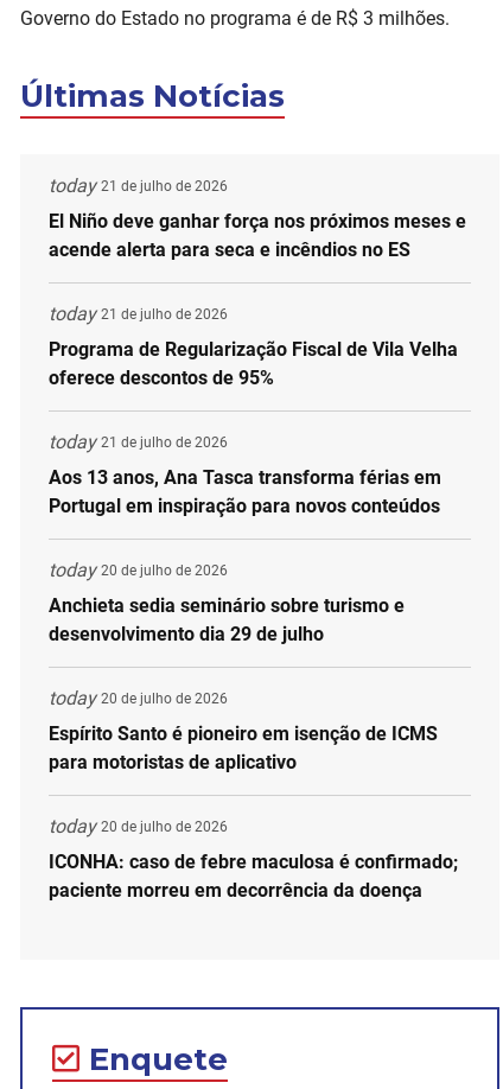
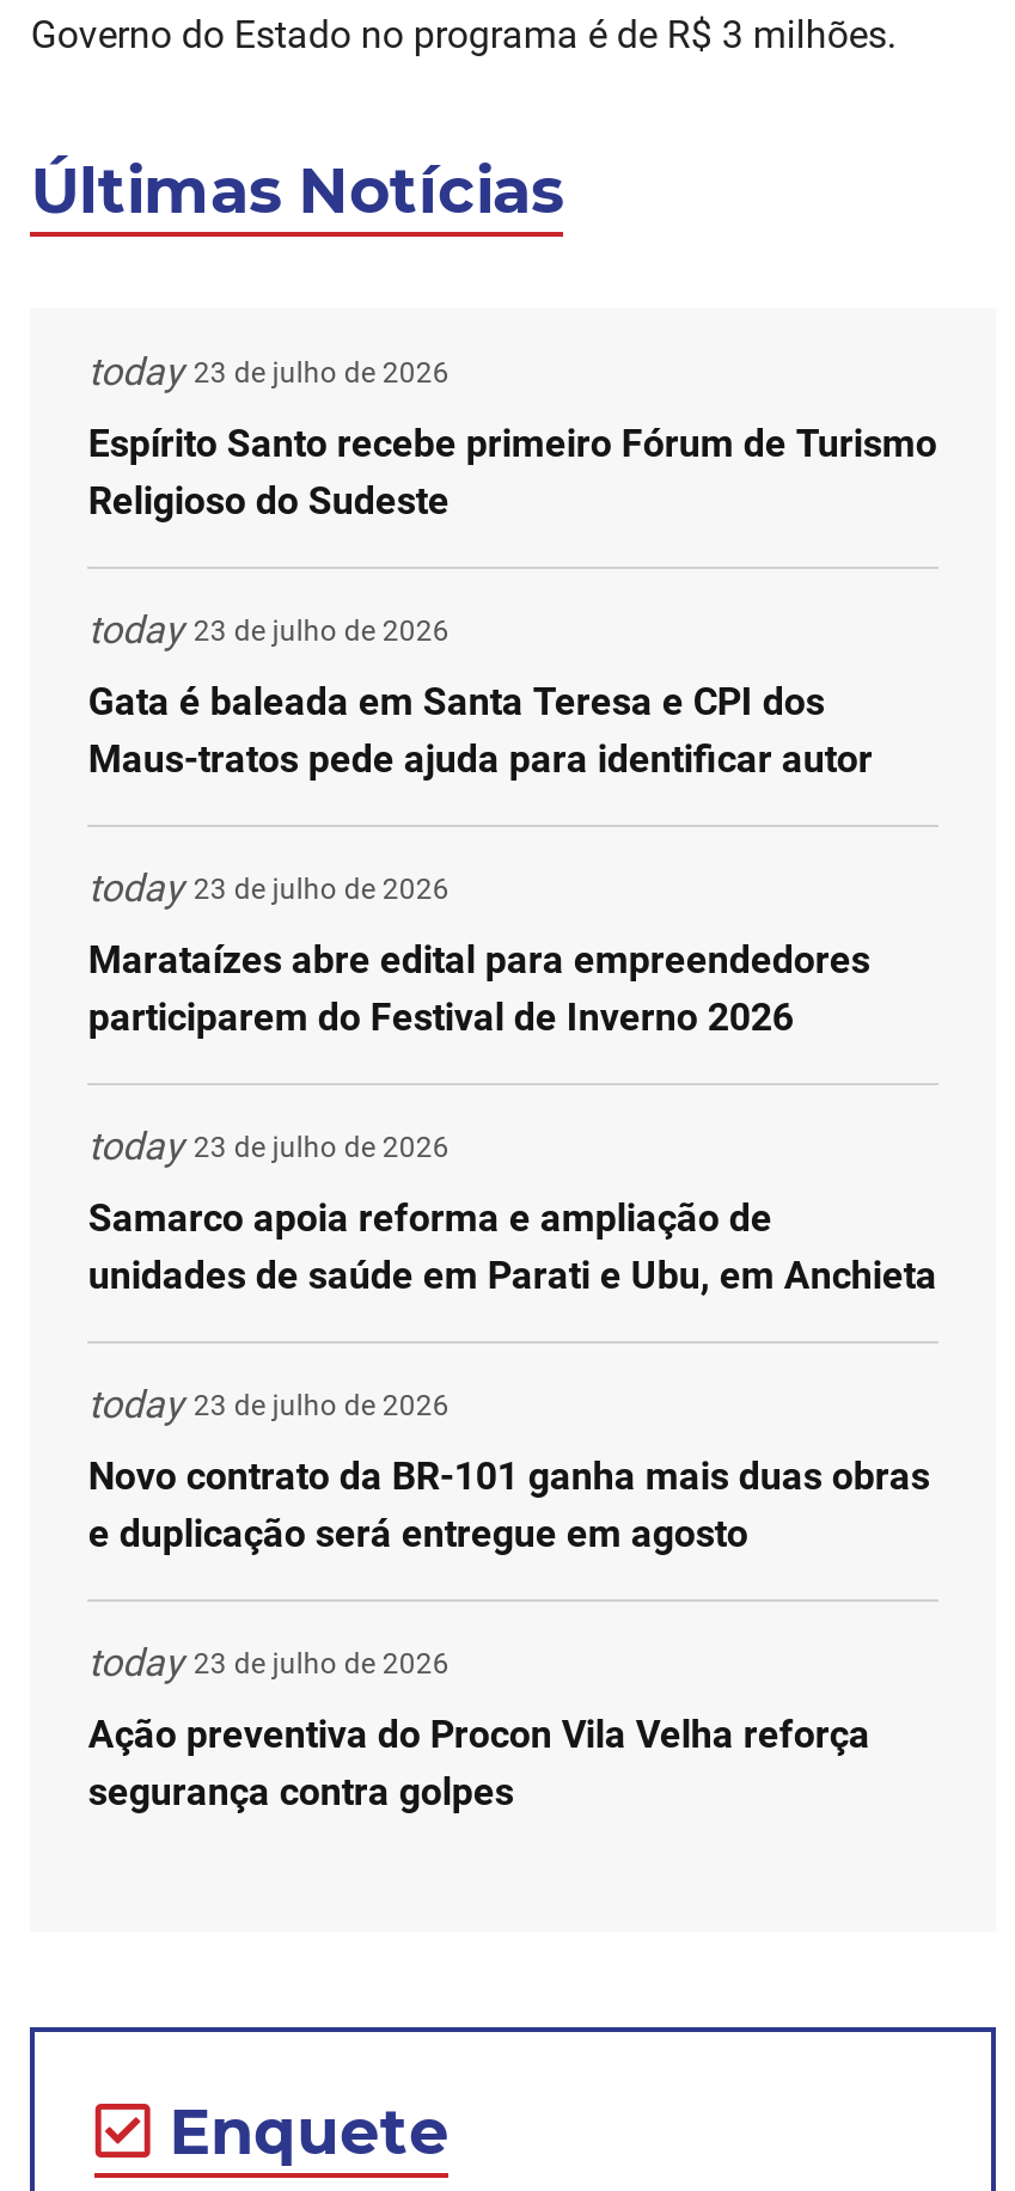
[49,174,228,197] today 21 de julho de 2026 -> [88,349,449,394] today 23 de julho de 2026
[49,210,467,261] El Niño deve ganhar força nos próximos meses e | acende alerta para seca e incêndios no ES -> [88,420,937,523] Espírito Santo recebe primeiro Fórum de Turismo | Religioso do Sudeste
[49,302,228,325] today 21 de julho de 2026 -> [88,607,449,652] today 23 de julho de 2026
[49,338,458,389] Programa de Regularização Fiscal de Vila Velha | oferece descontos de 95% -> [88,678,872,781] Gata é baleada em Santa Teresa e CPI dos | Maus-tratos pede ajuda para identificar autor
[49,430,228,453] today 21 de julho de 2026 -> [88,865,449,910] today 23 de julho de 2026
[49,466,442,517] Aos 13 anos, Ana Tasca transforma férias em | Portugal em inspiração para novos conteúdos -> [88,937,870,1039] Marataízes abre edital para empreendedores | participarem do Festival de Inverno 2026
[49,558,228,581] today 20 de julho de 2026 -> [88,1123,449,1169] today 23 de julho de 2026
[49,594,405,645] Anchieta sedia seminário sobre turismo e | desenvolvimento dia 29 de julho -> [88,1195,937,1298] Samarco apoia reforma e ampliação de | unidades de saúde em Parati e Ubu, em Anchieta
[49,687,228,709] today 20 de julho de 2026 -> [88,1381,449,1427] today 23 de julho de 2026
[49,722,438,773] Espírito Santo é pioneiro em isenção de ICMS | para motoristas de aplicativo -> [88,1453,930,1556] Novo contrato da BR-101 ganha mais duas obras | e duplicação será entregue em agosto
[49,815,228,837] today 20 de julho de 2026 -> [88,1639,449,1685] today 23 de julho de 2026
[49,850,458,901] ICONHA: caso de febre maculosa é confirmado; | paciente morreu em decorrência da doença -> [88,1711,870,1814] Ação preventiva do Procon Vila Velha reforça | segurança contra golpes

